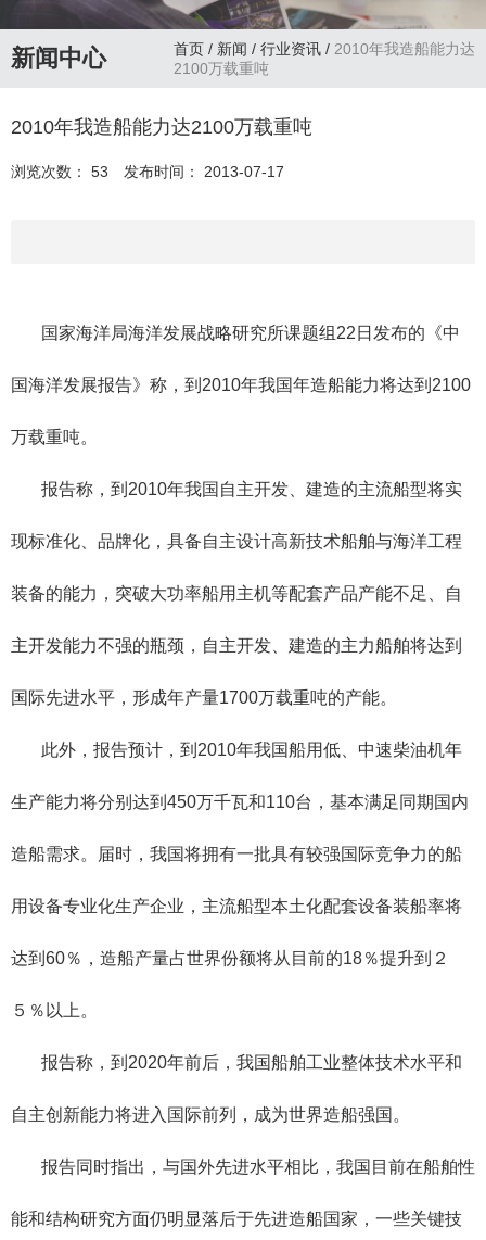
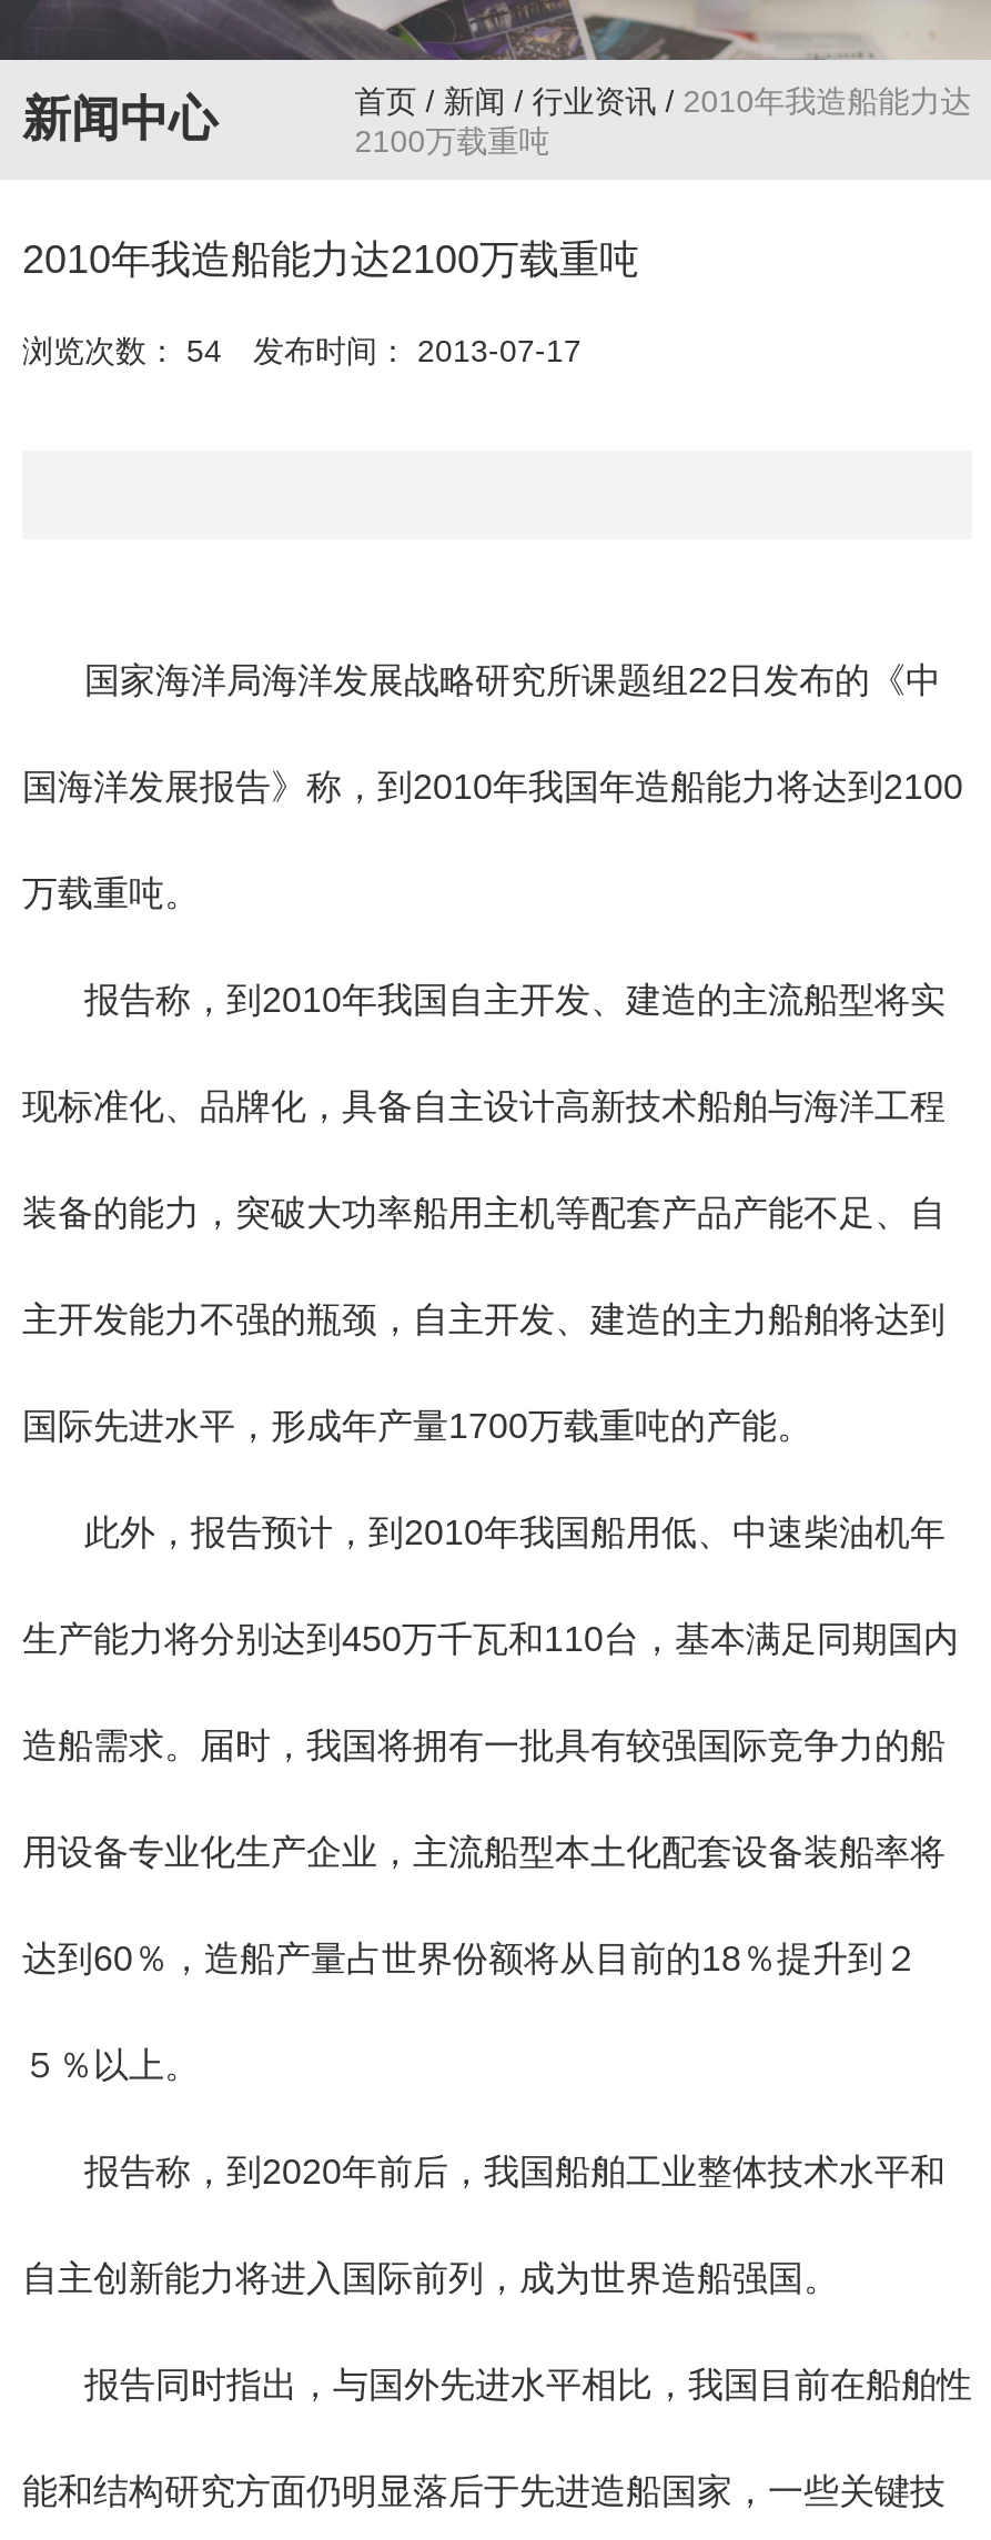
[11,163,284,180] 浏览次数：53 发布时间： 2013-07-17 -> [22,333,582,369] 浏览次数：54 发布时间： 2013-07-17

